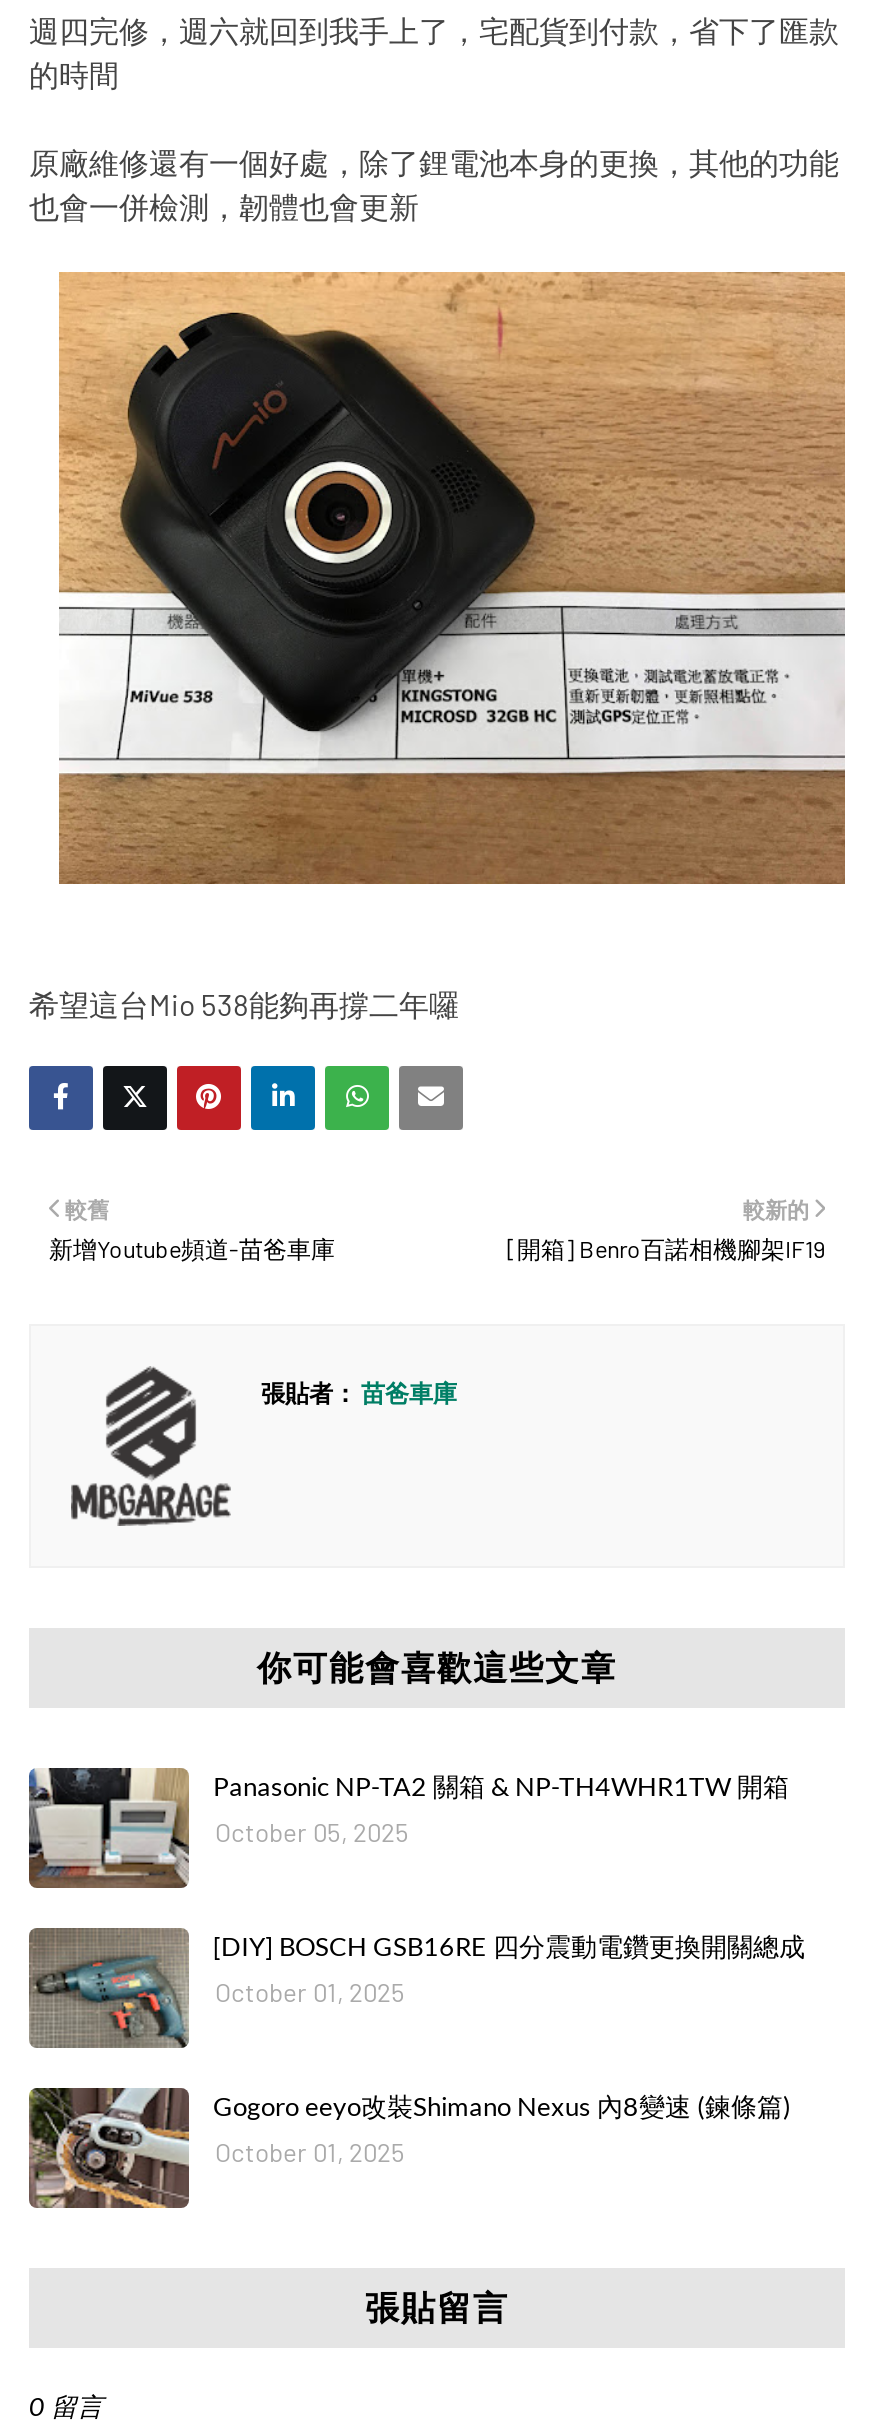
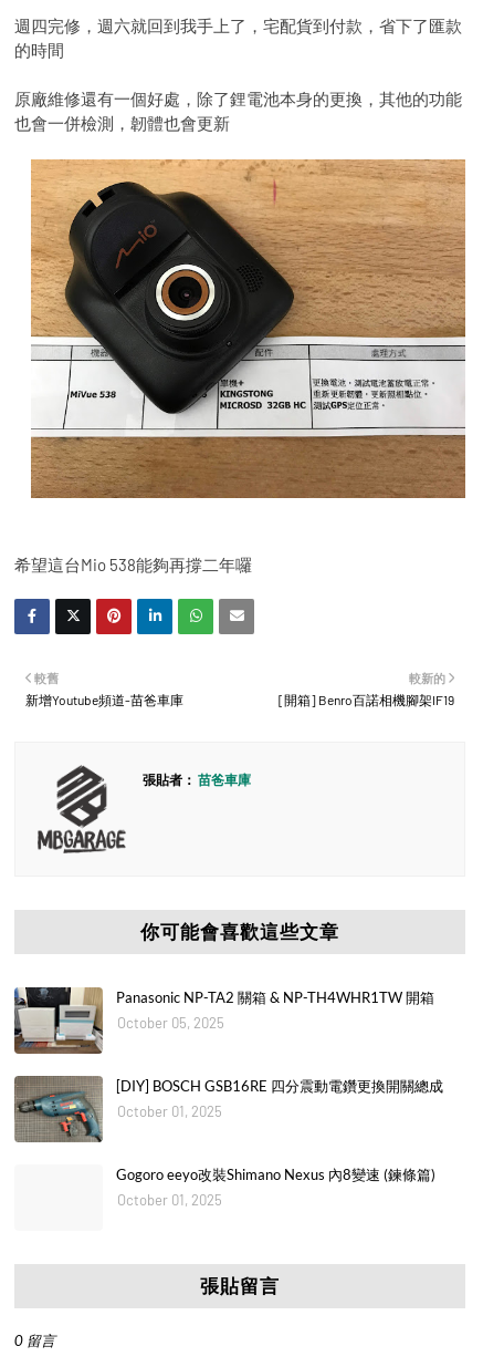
[27,2086,191,2210] [image] -> none

